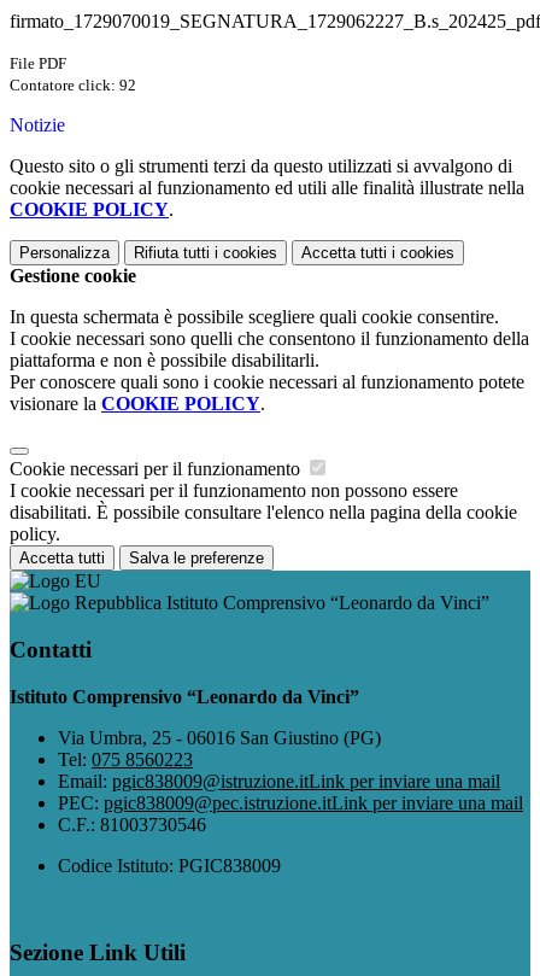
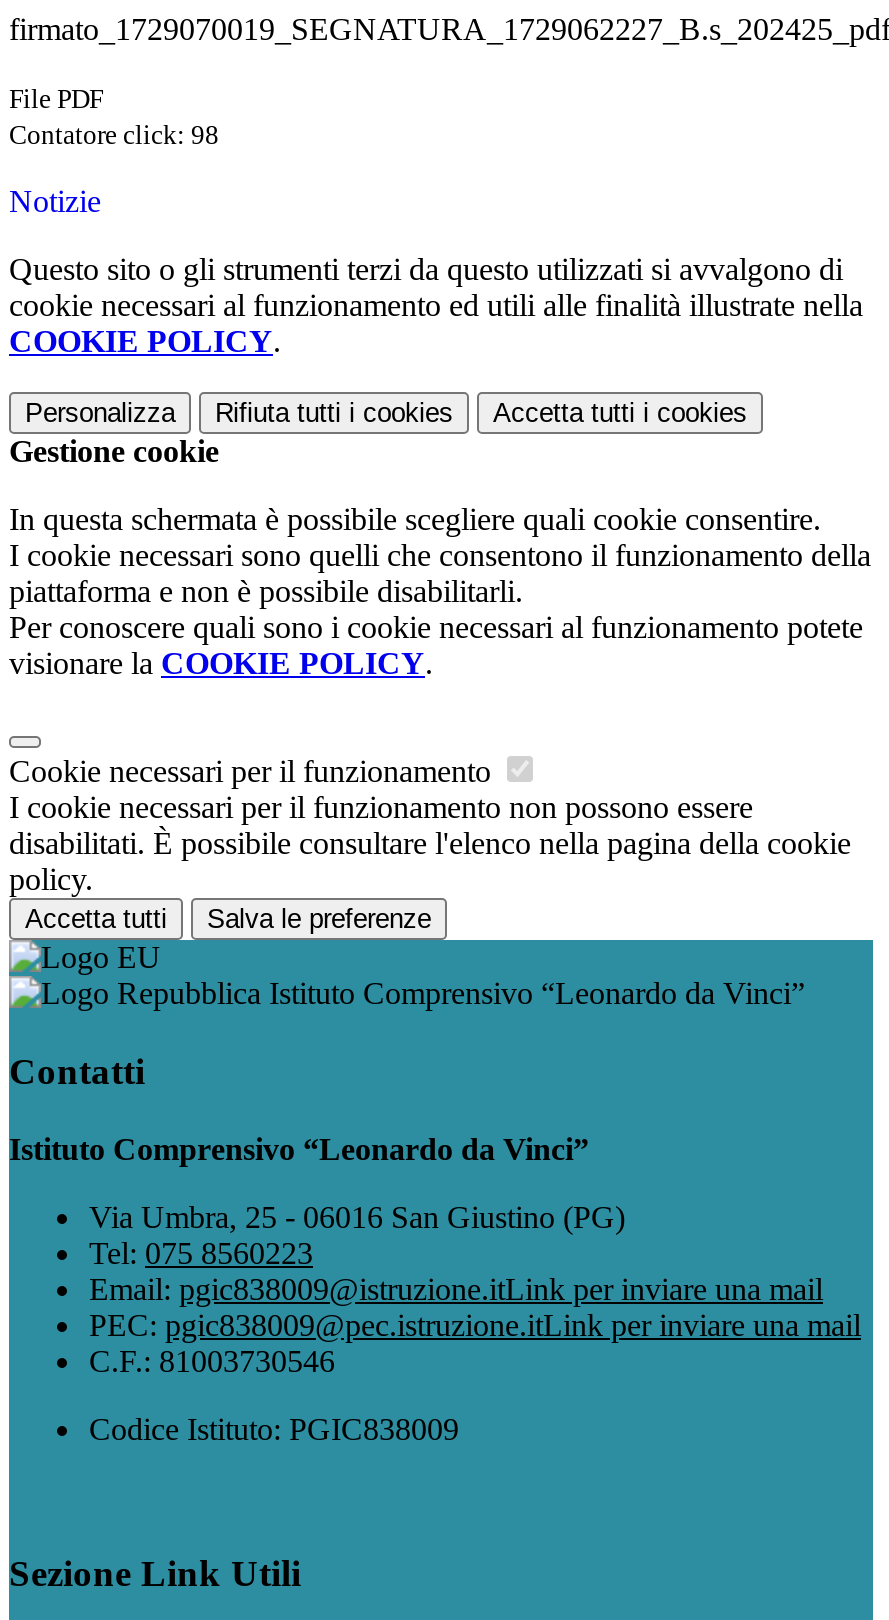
[10,76,136,94] Contatore click: 92 -> [9,120,219,150] Contatore click: 98

